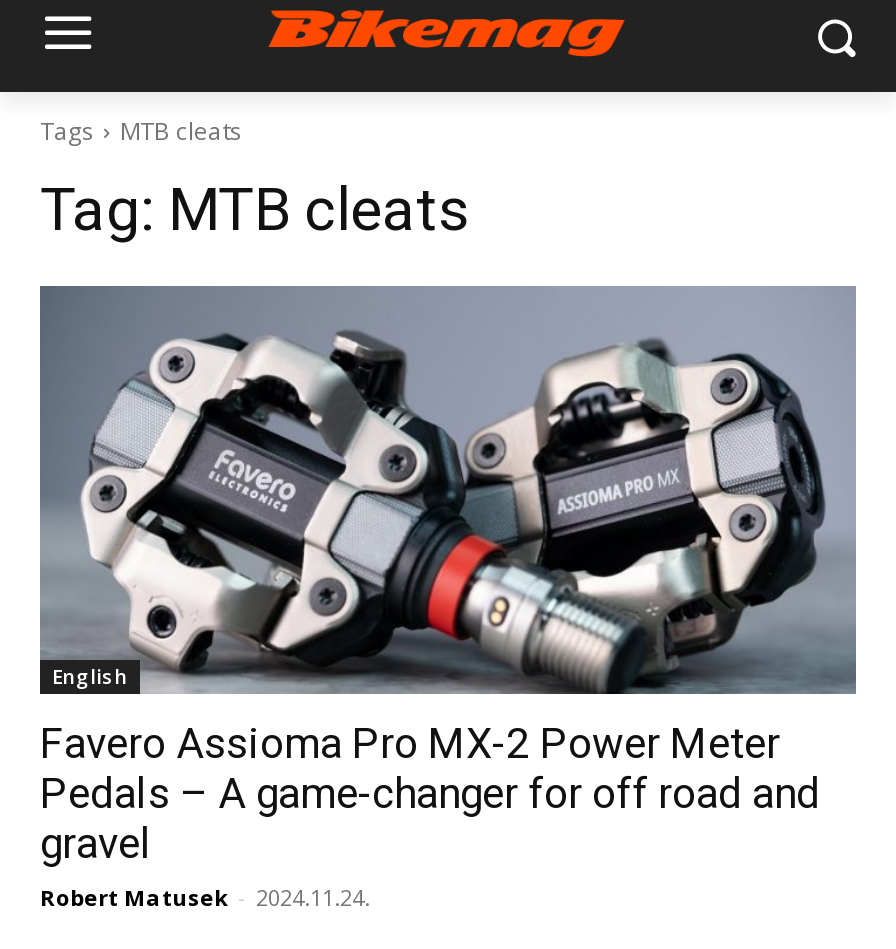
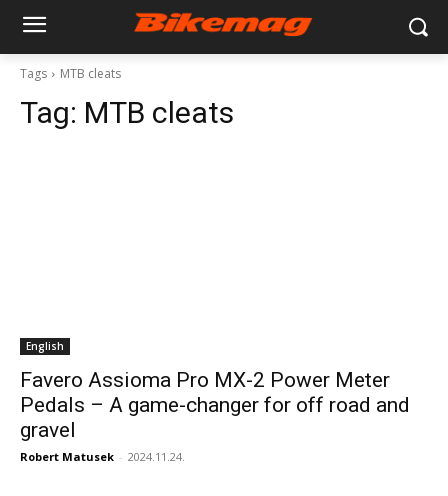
[38,284,858,696] [image] -> none

